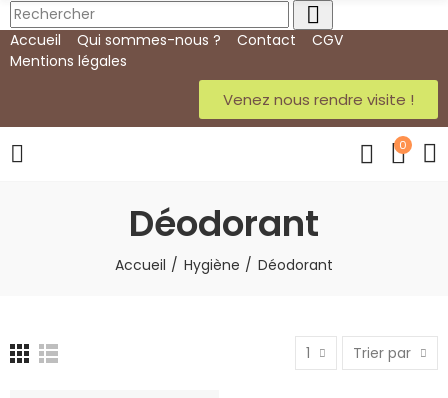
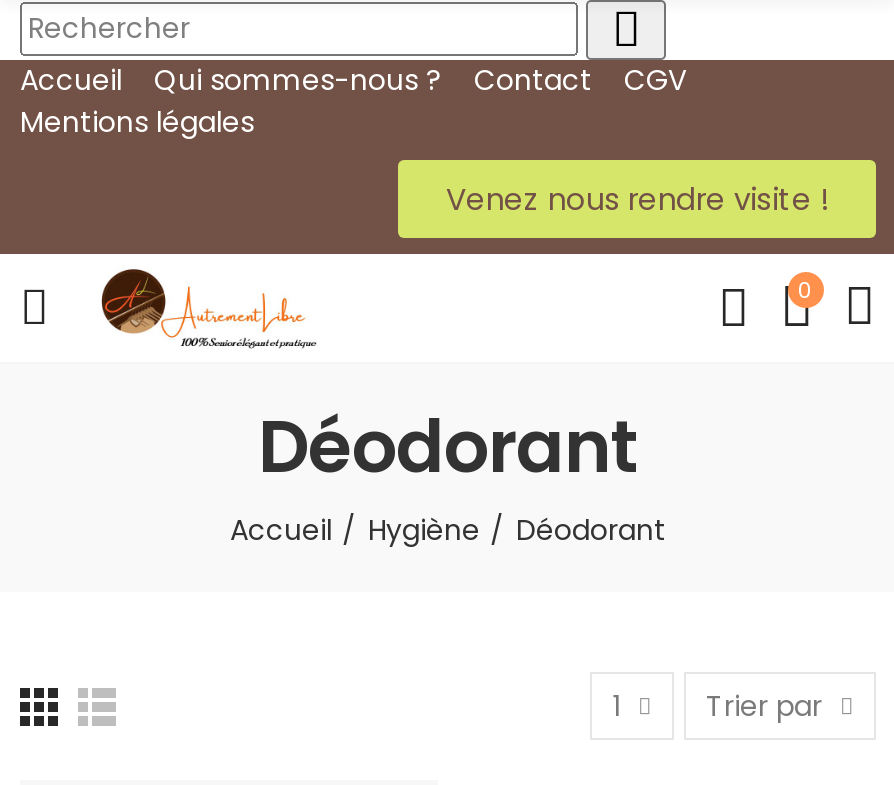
none -> [100,266,318,350] [image]

